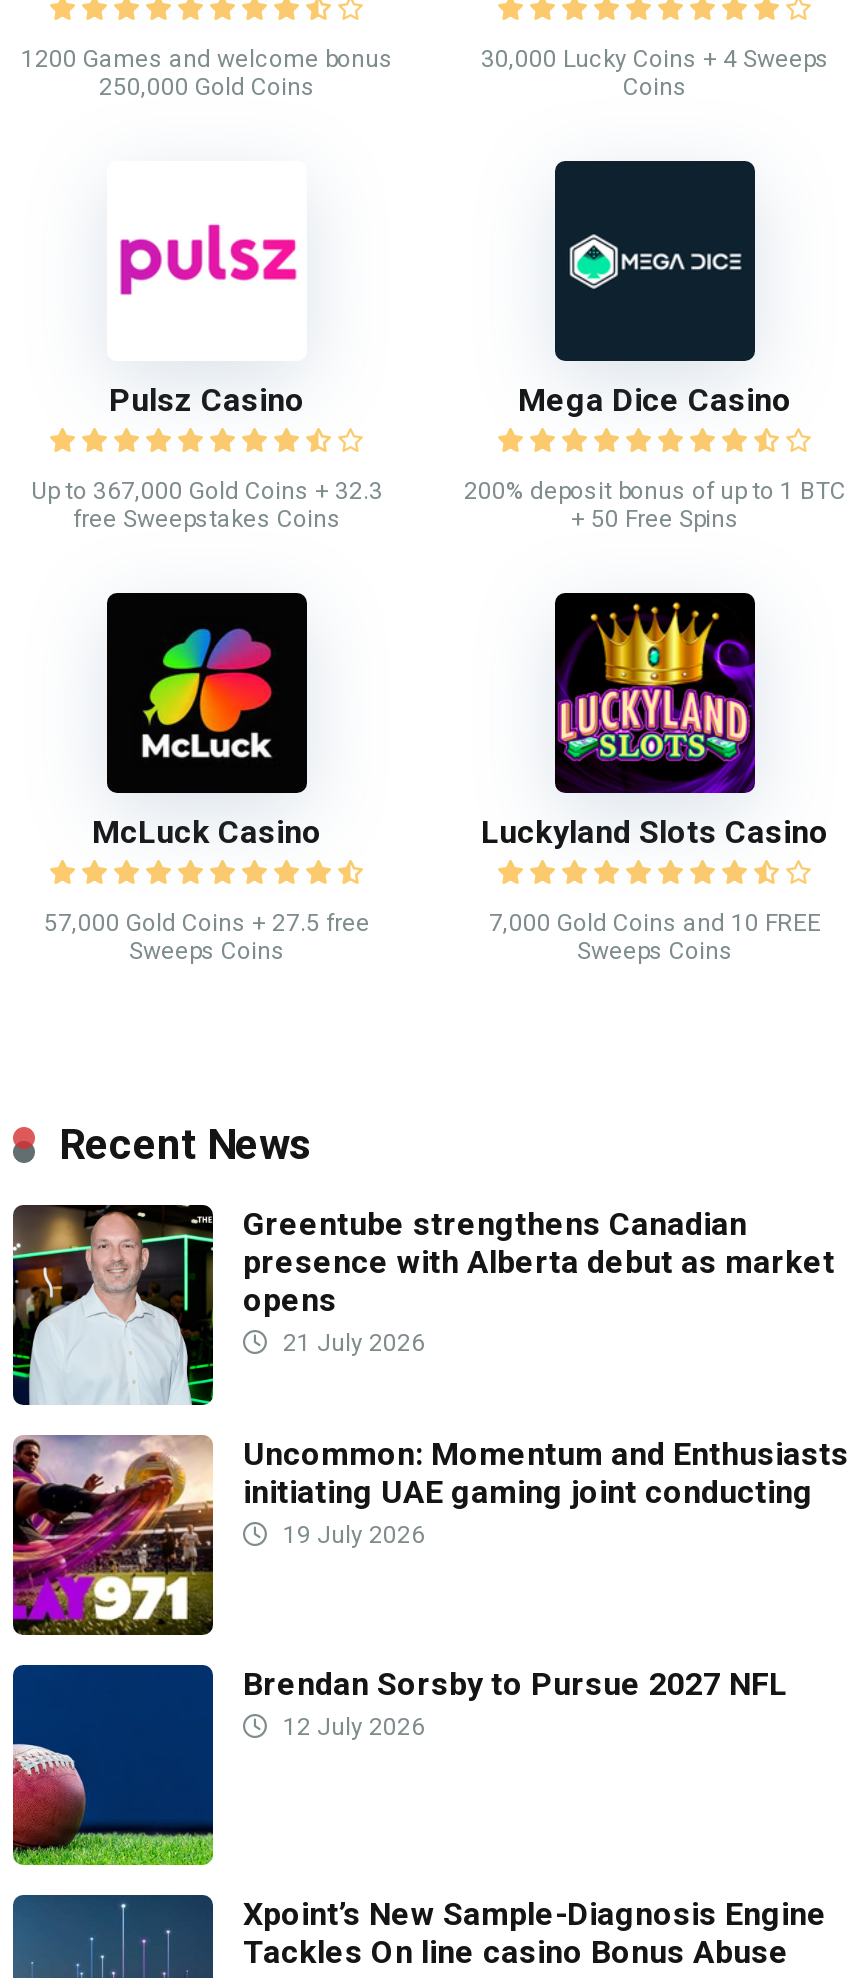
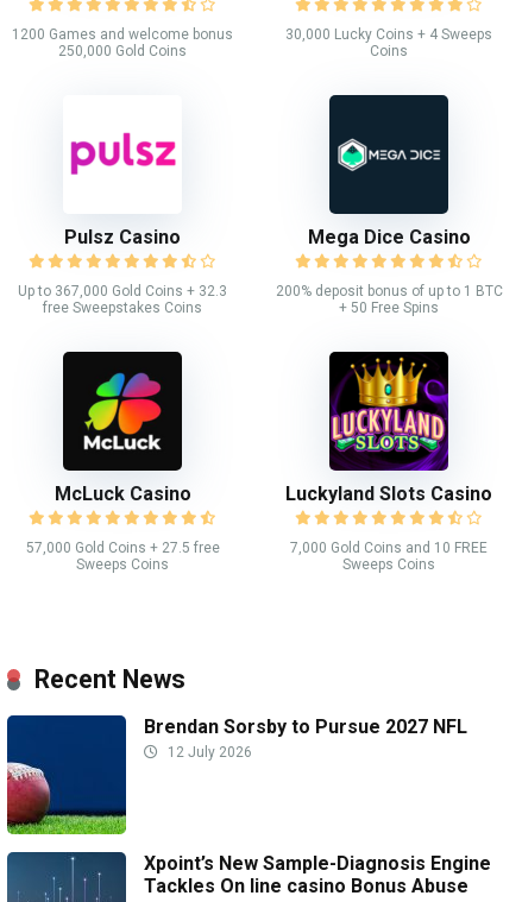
[11,1202,849,1548] [image] | Greentube strengthens Canadian | presence with Alberta debut as market | opens | 21 July 2026 | Uncommon: Momentum and Enthusiasts | initiating UAE gaming joint conducting | 19 July 2026 -> none
[11,1434,215,1638] [image] -> none

